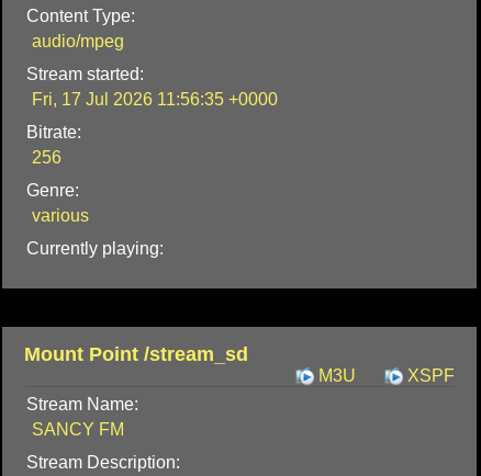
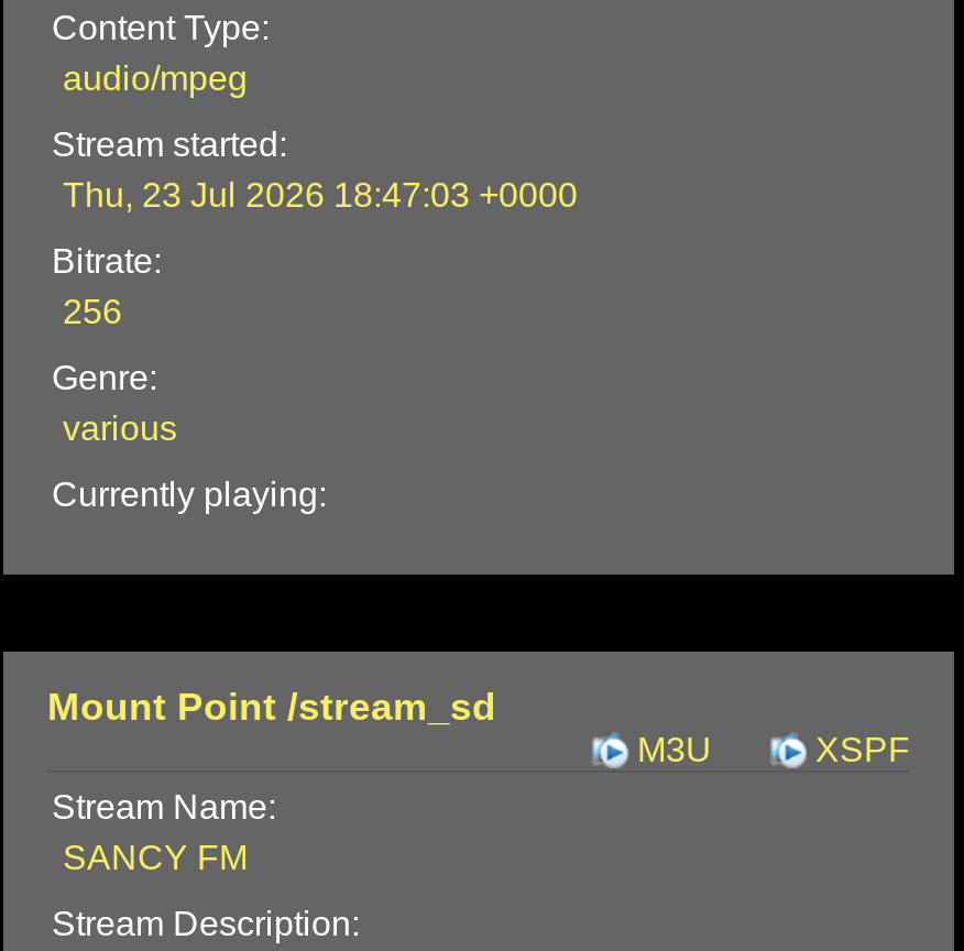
[32,90,278,109] Fri, 17 Jul 2026 11:56:35 +0000 -> [63,177,578,214] Thu, 23 Jul 2026 18:47:03 +0000

